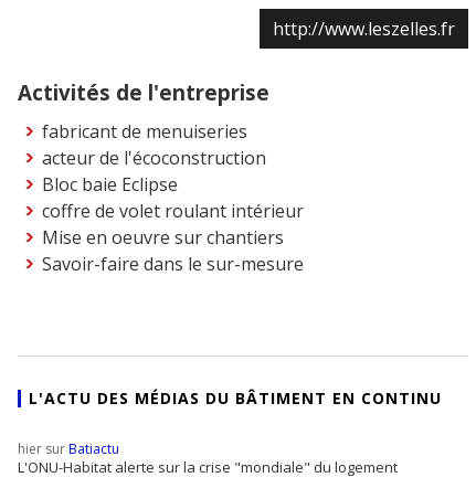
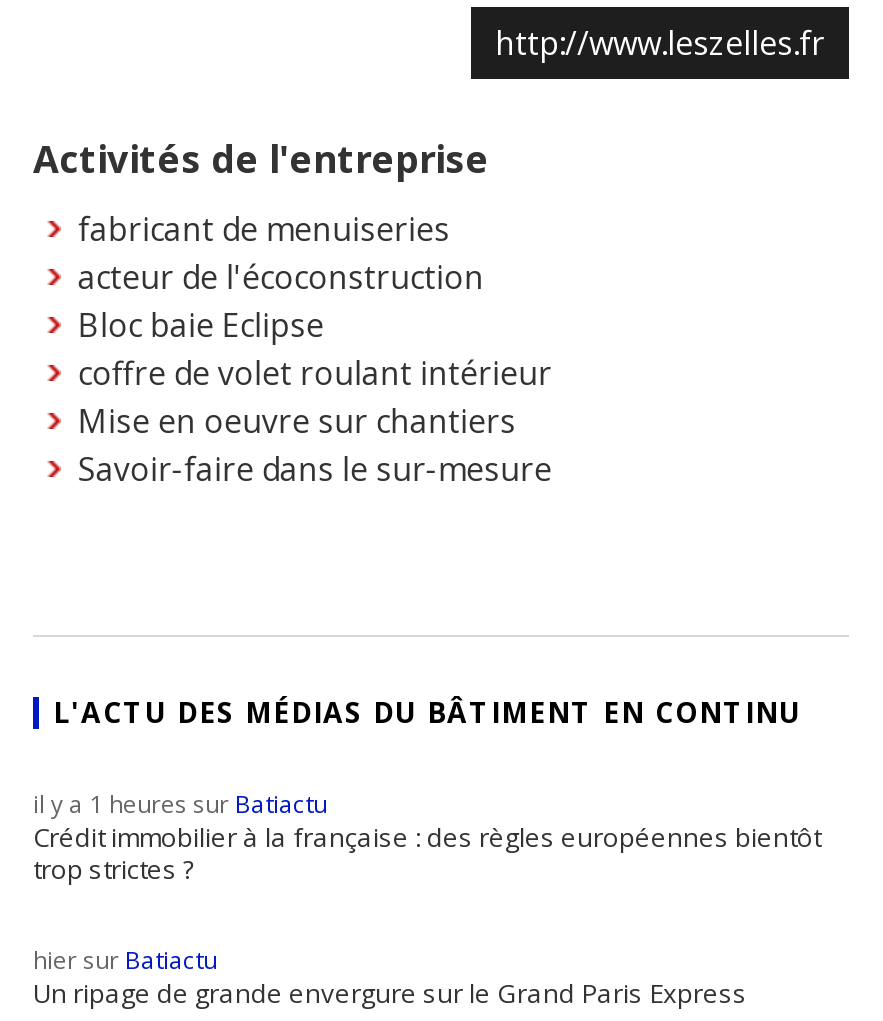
none -> [33,787,821,887] il y a 1 heures sur Batiactu | Crédit immobilier à la française : des règles européennes bientôt | trop strictes ?
[18,457,398,477] L'ONU-Habitat alerte sur la crise "mondiale" du logement -> [33,975,747,1011] Un ripage de grande envergure sur le Grand Paris Express

